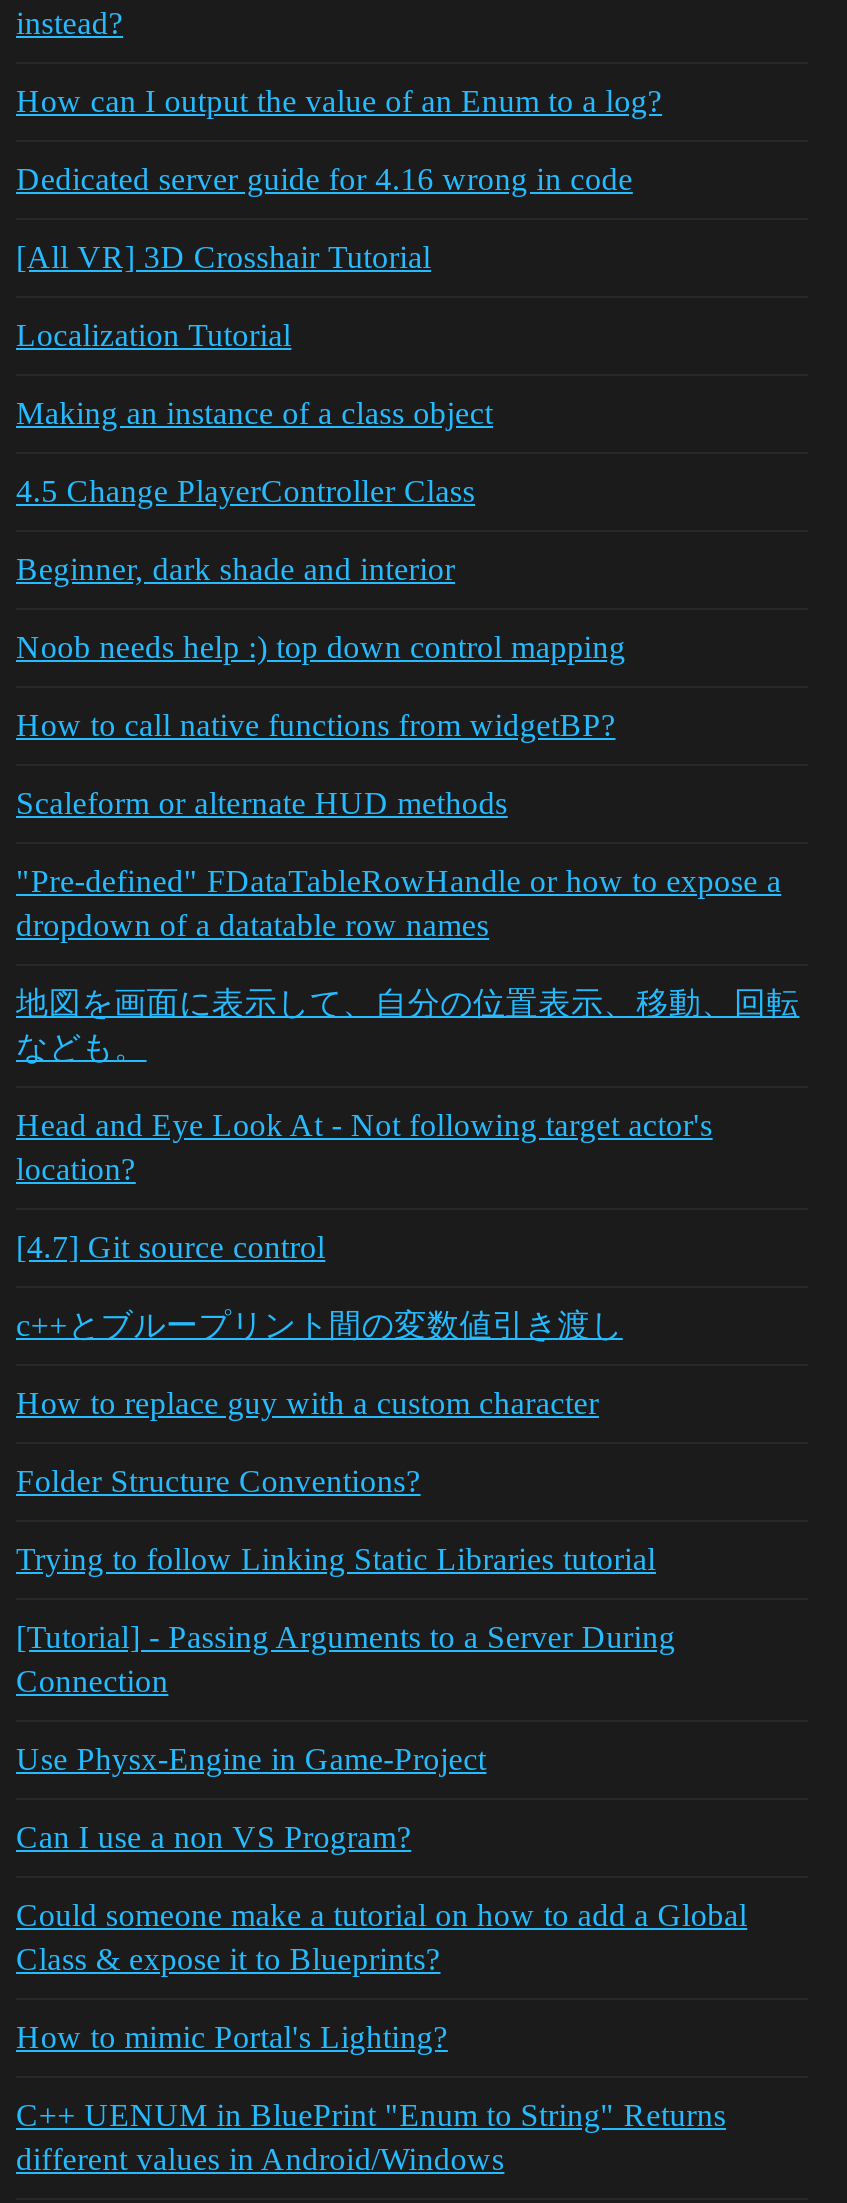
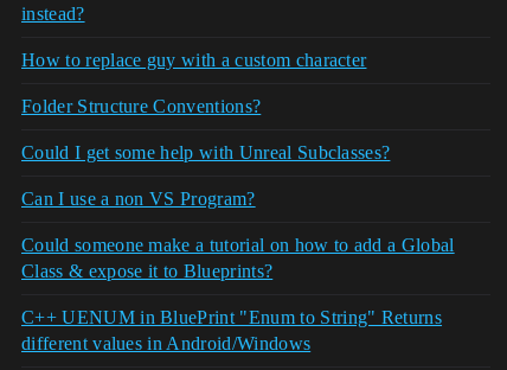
[16,84,799,1342] How can I output the value of an Enum to a log? | Dedicated server guide for 4.16 wrong in code | [All VR] 3D Crosshair Tutorial | Localization Tutorial | Making an instance of a class object | 4.5 Change PlayerController Class | Beginner, dark shade and interior | Noob needs help :) top down control mapping | How to call native functions from widgetBP? | Scaleform or alternate HUD methods | "Pre-defined" FDataTableRowHandle or how to expose a | dropdown of a datatable row names | 地図を画面に表示して、自分の位置表示、移動、回転 | なども。 | Head and Eye Look At - Not following target actor's | location? | [4.7] Git source control | c++とブループリント間の変数値引き渡し -> none
[16,1542,675,1776] Trying to follow Linking Static Libraries tutorial | [Tutorial] - Passing Arguments to a Server During | Connection | Use Physx-Engine in Game-Project -> [21,142,390,162] Could I get some help with Unreal Subclasses?
[16,2020,448,2054] How to mimic Portal's Lighting? -> none

